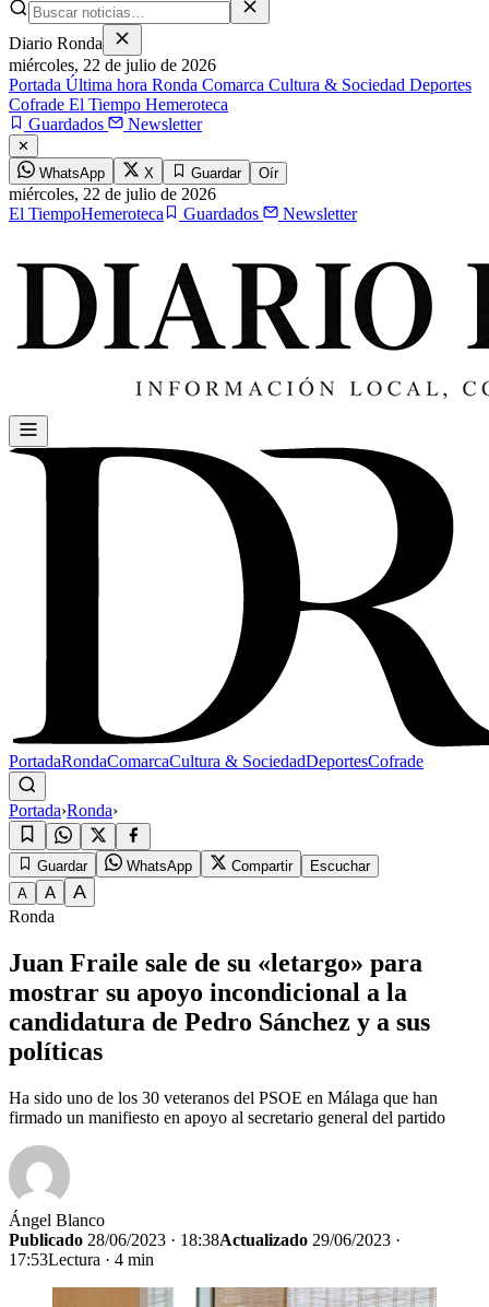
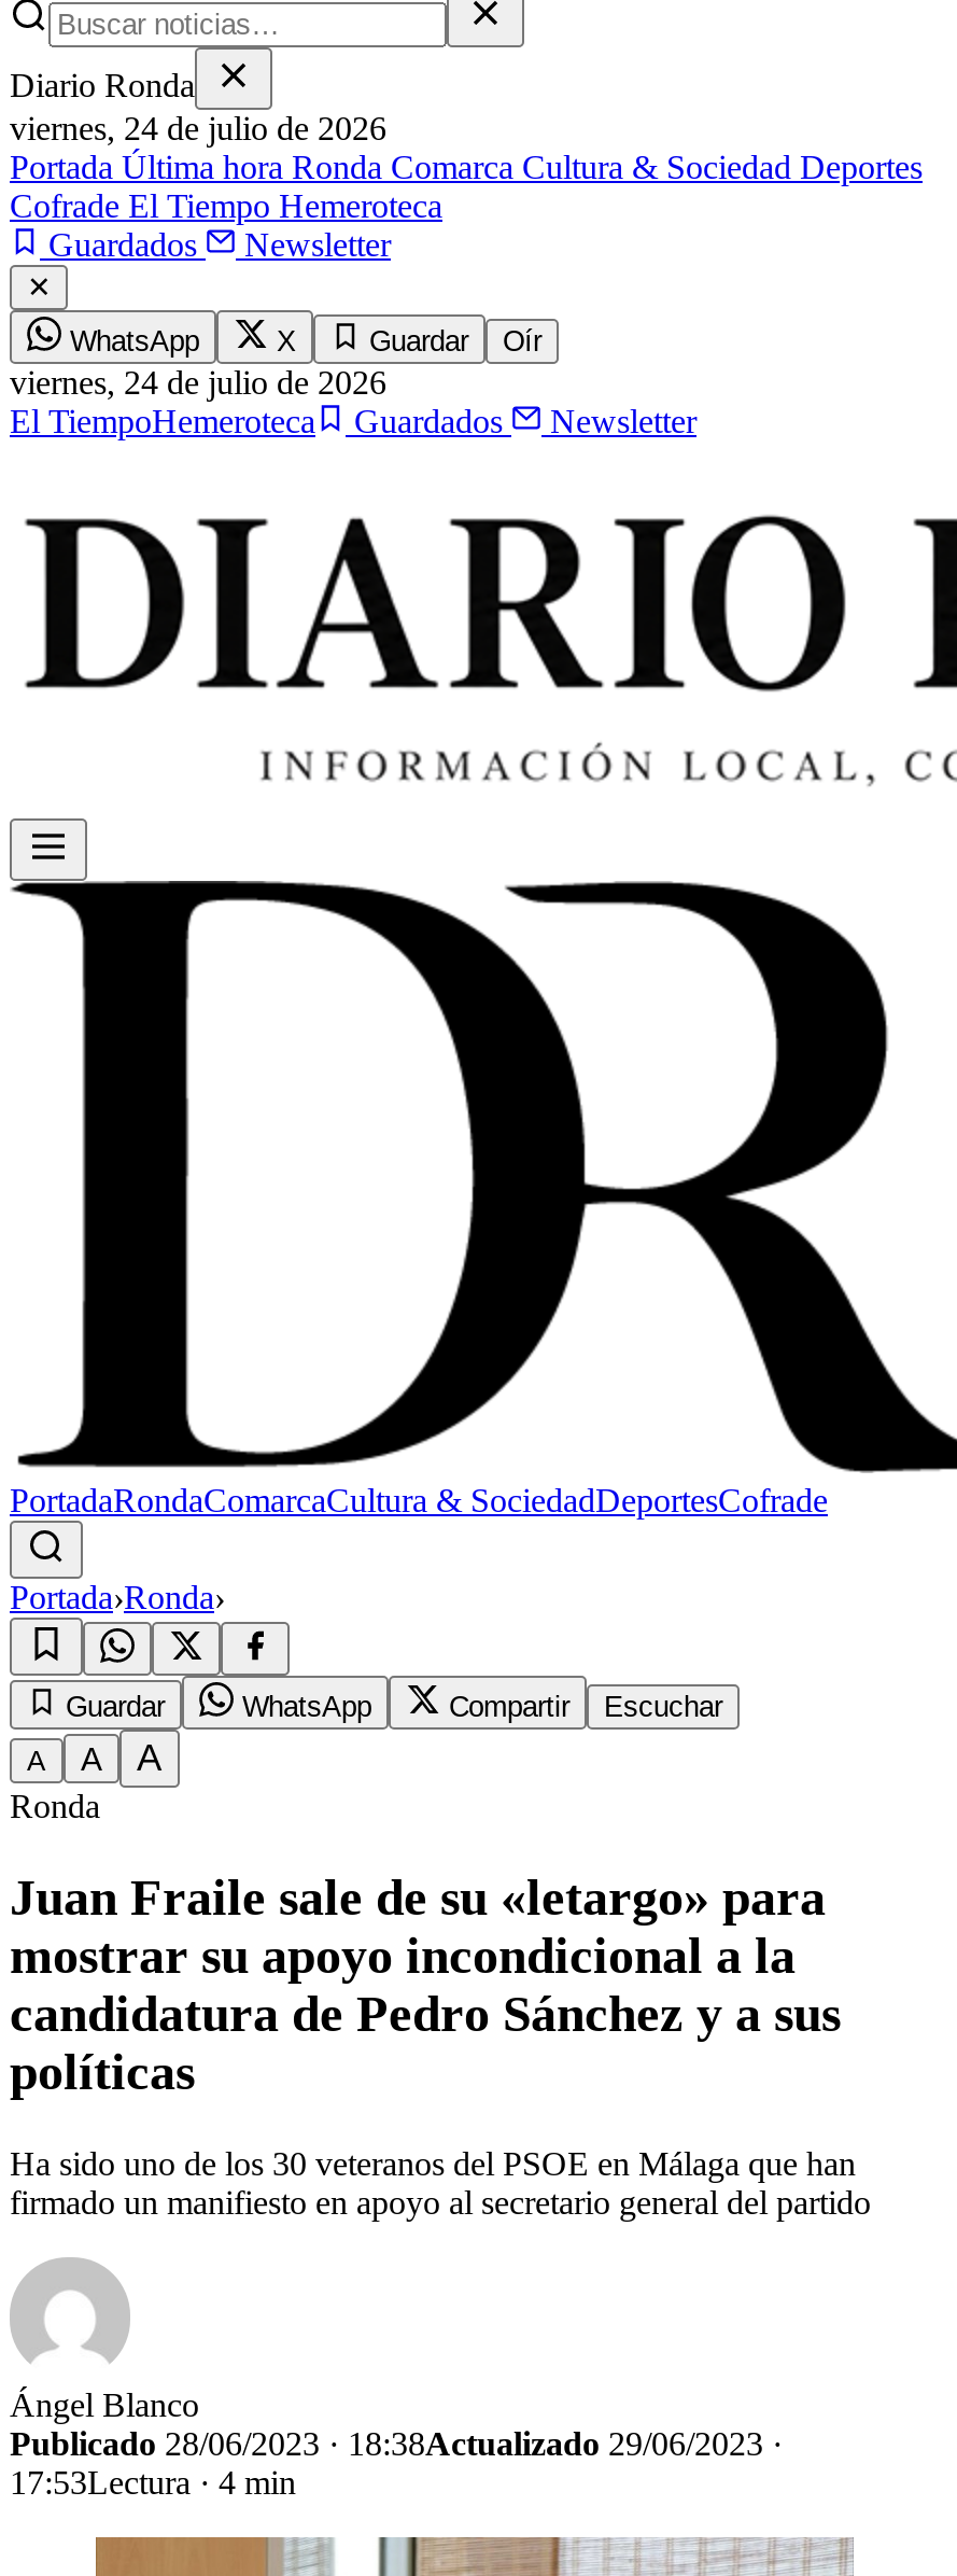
[9,56,216,74] miércoles, 22 de julio de 2026 -> [10,110,386,146] viernes, 24 de julio de 2026
[9,185,216,203] miércoles,22 de julio de 2026 -> [10,364,386,401] viernes,24 de julio de 2026

